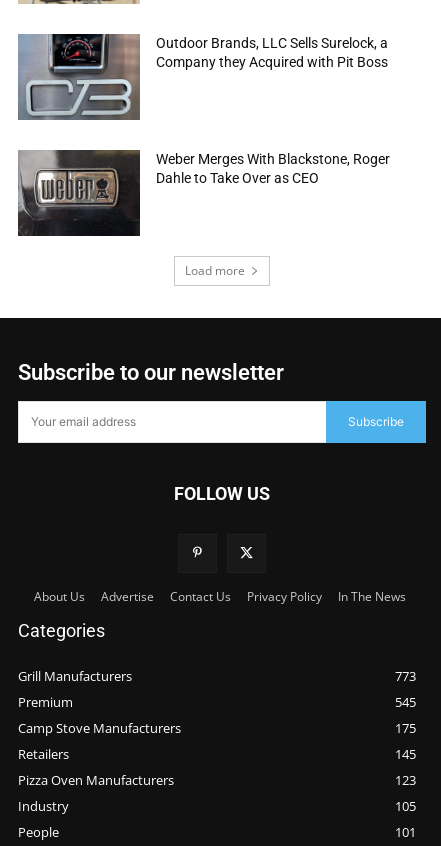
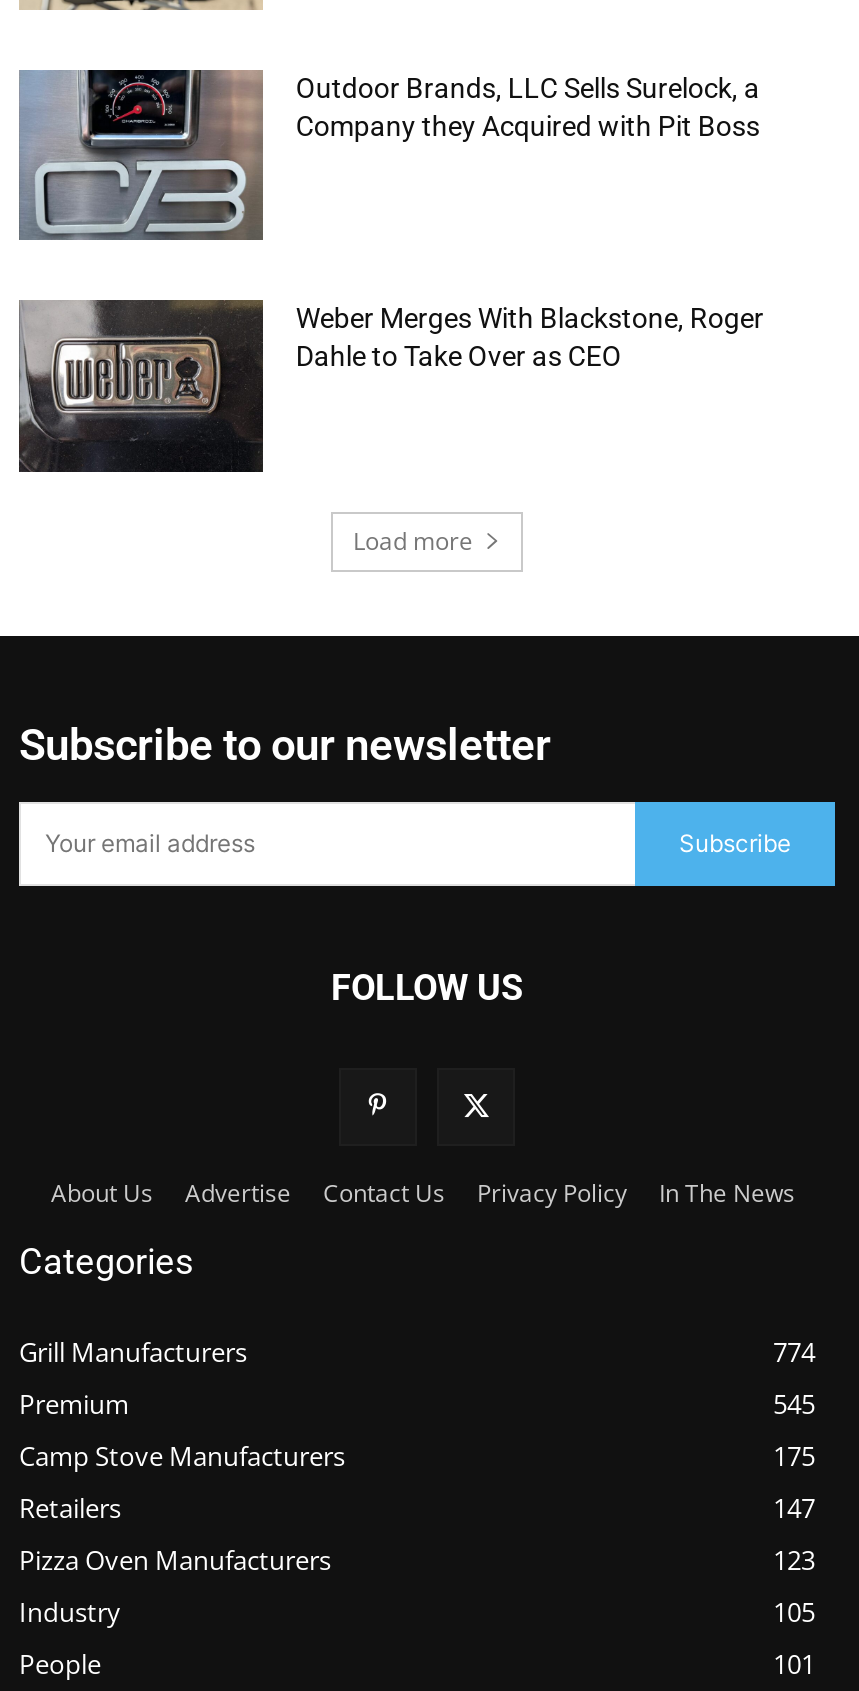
[395,667,416,685] 773 -> [773,1334,815,1370] 774
[395,745,416,763] 145 -> [773,1490,815,1526] 147

